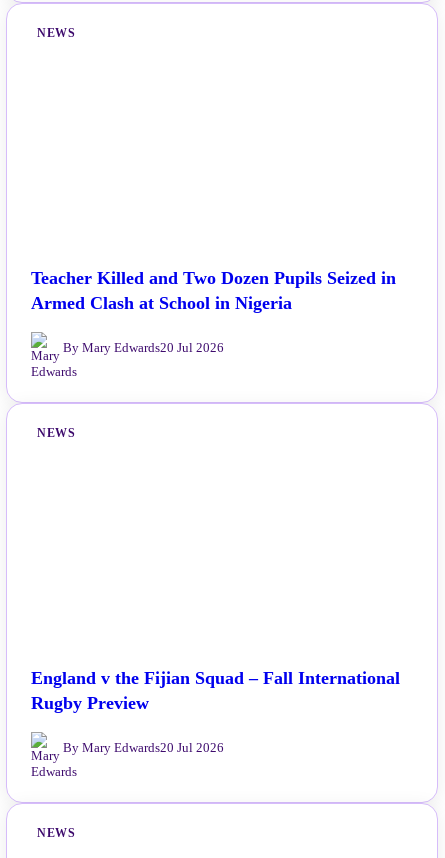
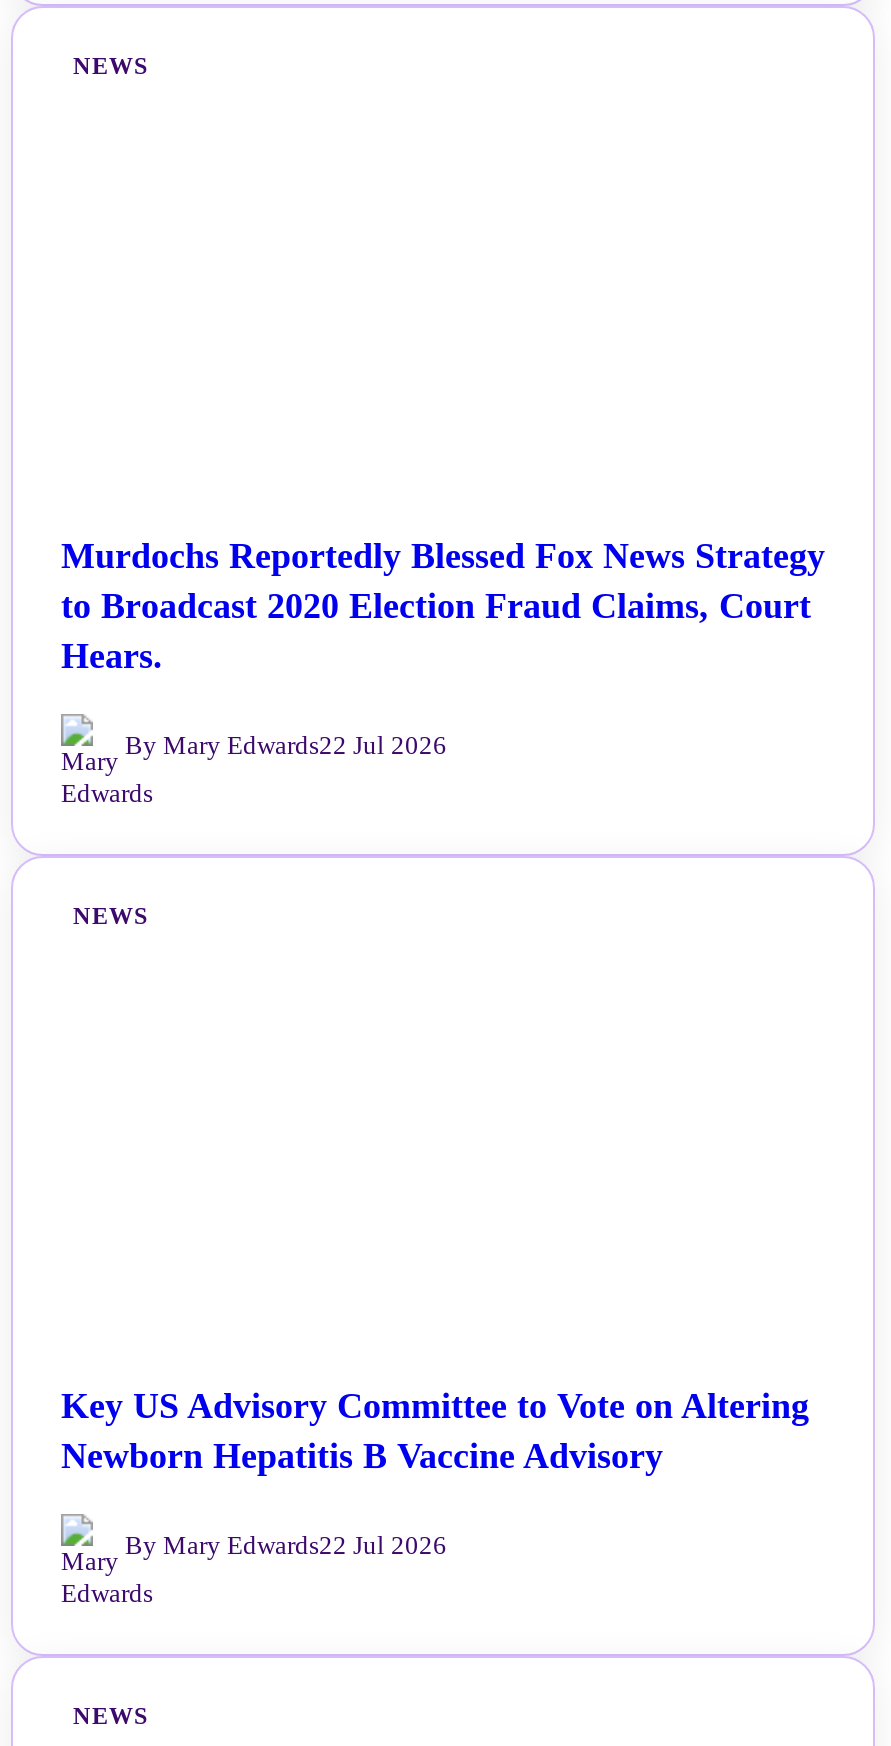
[31,268,396,313] Teacher Killed and Two Dozen Pupils Seized in | Armed Clash at School in Nigeria -> [61,537,825,677] Murdochs Reportedly Blessed Fox News Strategy | to Broadcast 2020 Election Fraud Claims, Court | Hears.
[63,340,224,355] By Mary Edwards20 Jul 2026 -> [125,731,447,761] By Mary Edwards22 Jul 2026
[31,668,400,713] England v the Fijian Squad – Fall International | Rugby Preview -> [61,1387,809,1477] Key US Advisory Committee to Vote on Altering | Newborn Hepatitis B Vaccine Advisory
[63,740,224,755] By Mary Edwards20 Jul 2026 -> [125,1531,447,1561] By Mary Edwards22 Jul 2026

